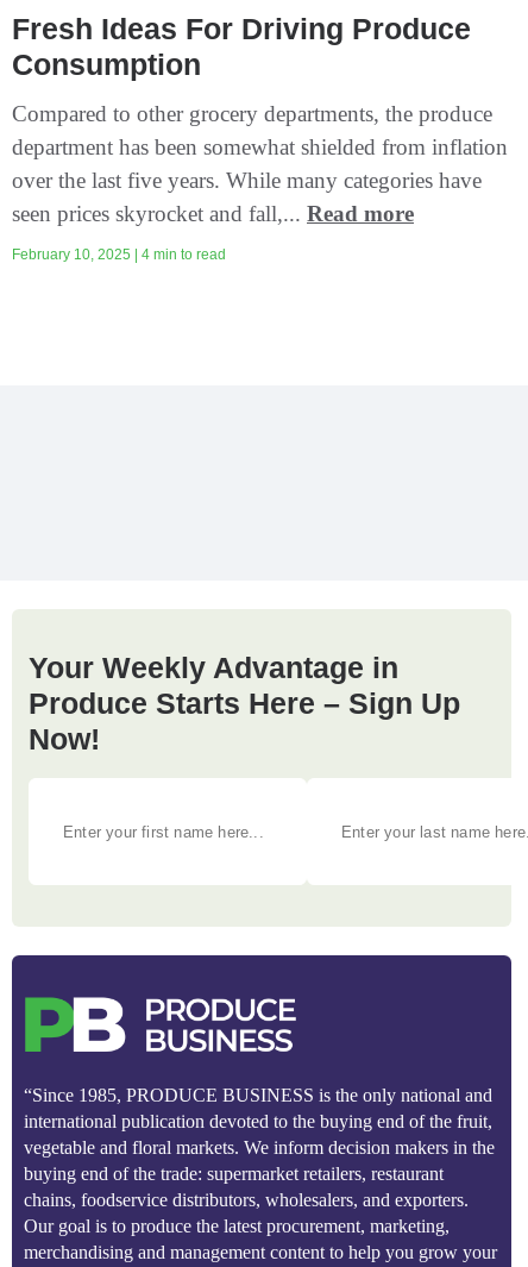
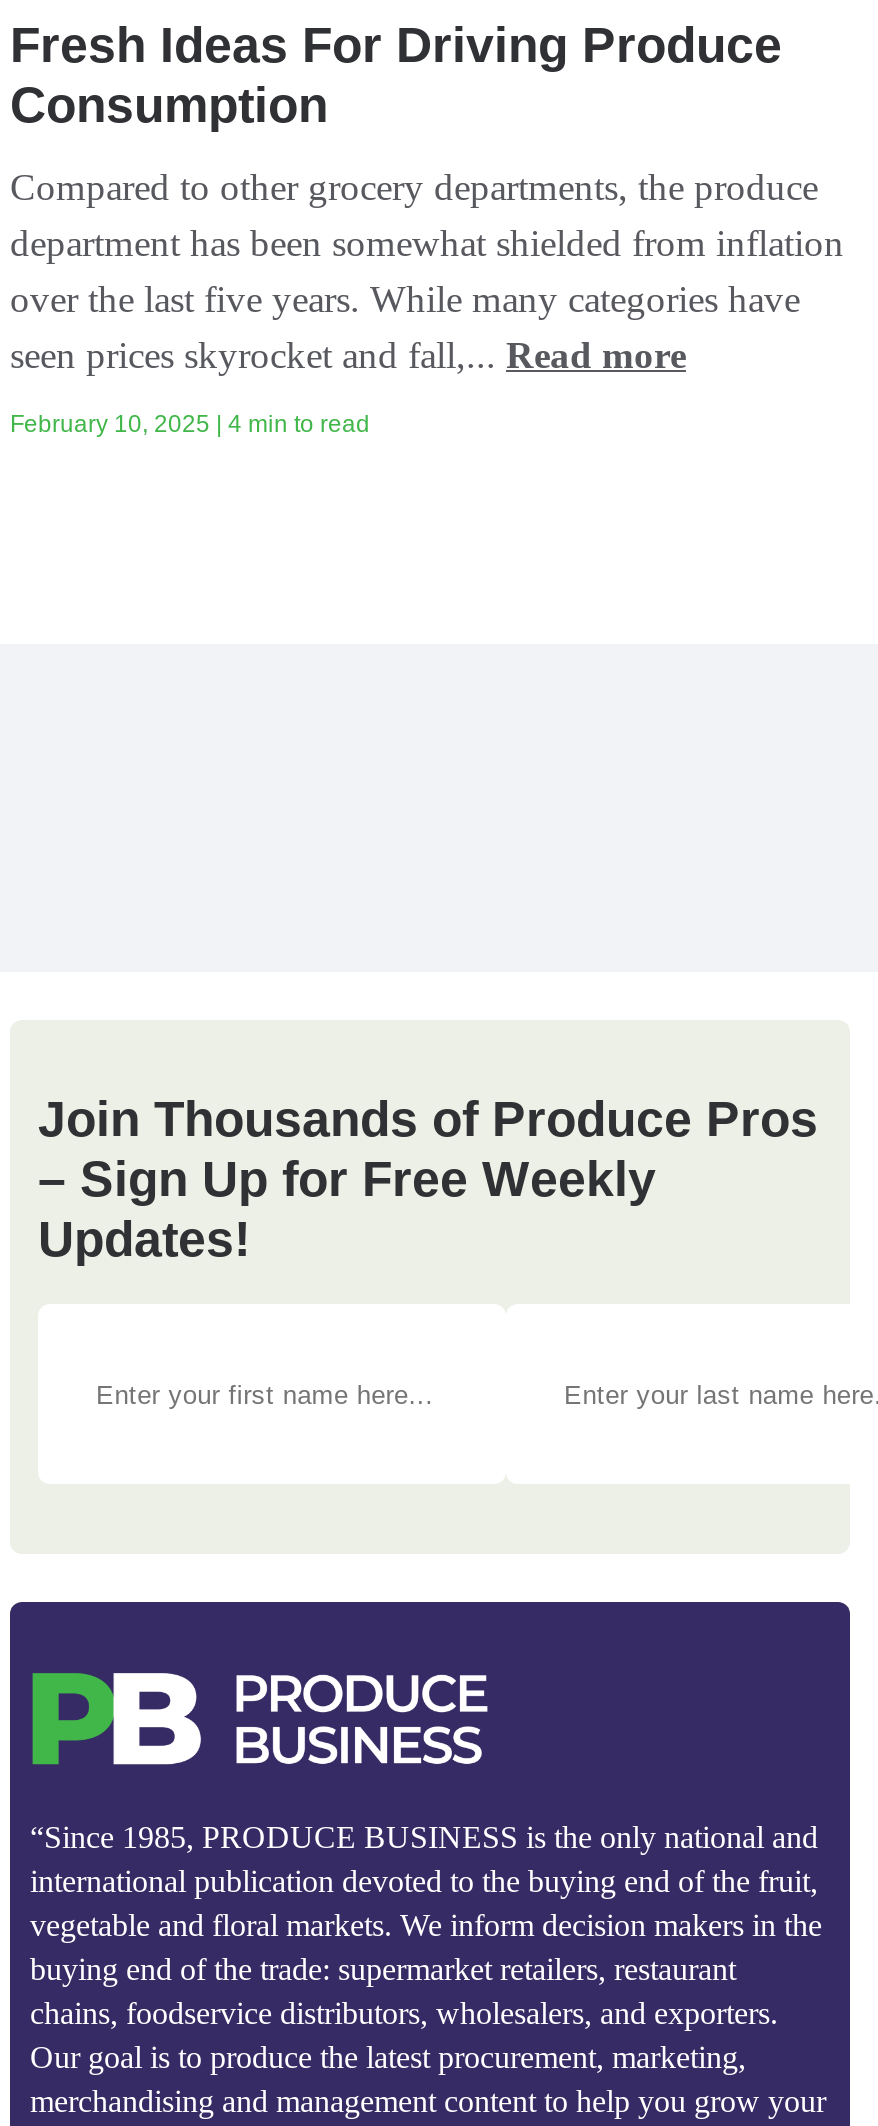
[29,651,460,756] Your Weekly Advantage in | Produce Starts Here – Sign Up | Now! -> [38,1090,818,1266] Join Thousands of Produce Pros | – Sign Up for Free Weekly | Updates!

